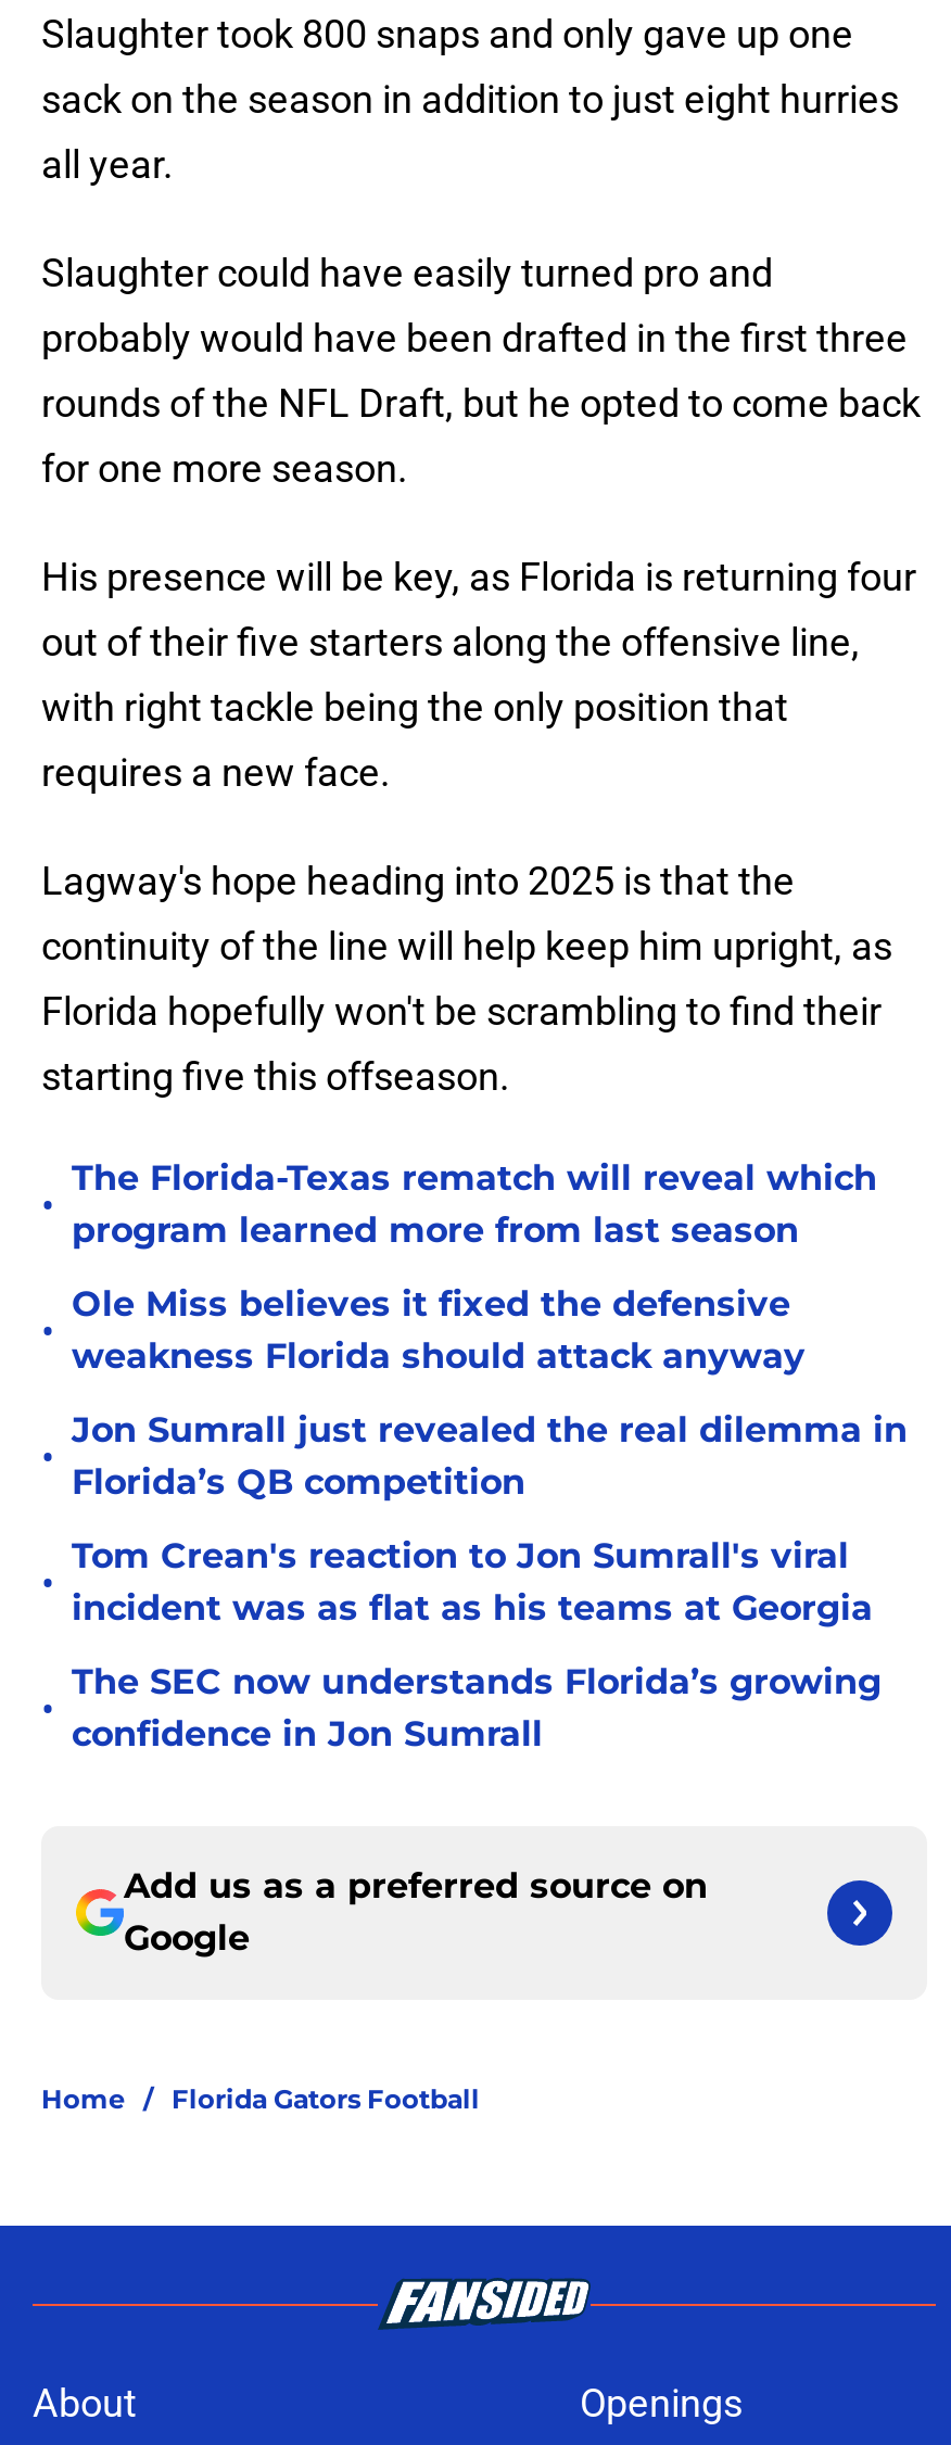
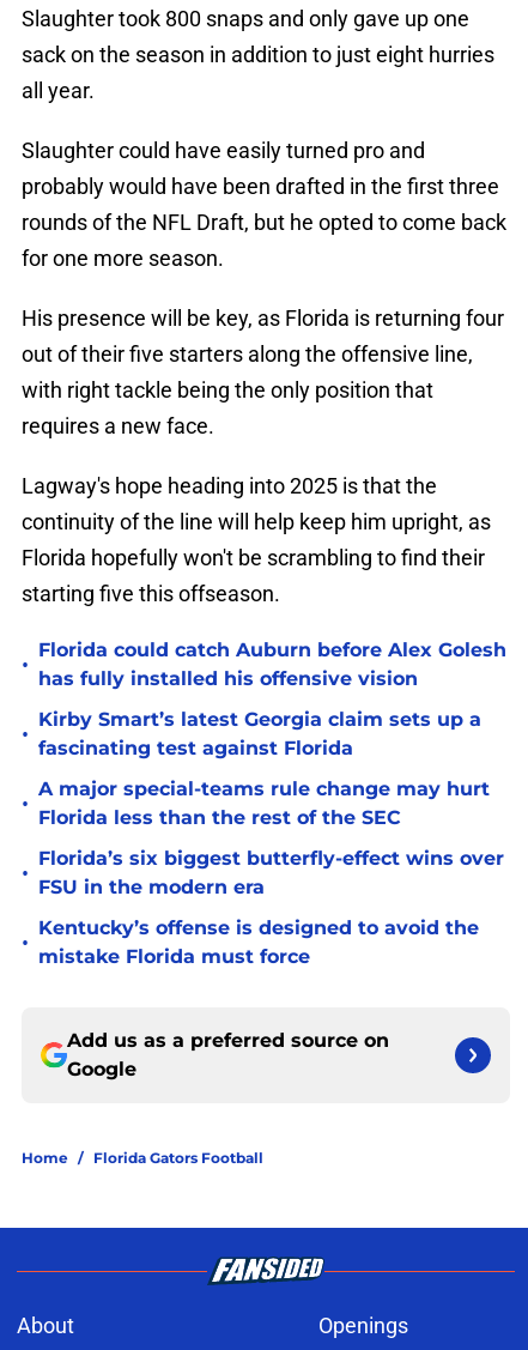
[72,1157,877,1251] The Florida-Texas rematch will reveal which | program learned more from last season -> [38,638,506,690] Florida could catch Auburn before Alex Golesh | has fully installed his offensive vision
[72,1283,806,1377] Ole Miss believes it fixed the defensive | weakness Florida should attack anyway -> [38,708,481,759] Kirby Smart’s latest Georgia claim sets up a | fascinating test against Florida
[72,1409,908,1503] Jon Sumrall just revealed the real dilemma in | Florida’s QB competition -> [38,777,490,829] A major special-teams rule change may hurt | Florida less than the rest of the SEC
[72,1535,873,1629] Tom Crean's reaction to Jon Sumrall's viral | incident was as flat as his teams at Georgia -> [38,847,504,898] Florida’s six biggest butterfly-effect wins over | FSU in the modern era
[72,1661,882,1754] The SEC now understands Florida’s growing | confidence in Jon Sumrall -> [38,916,479,968] Kentucky’s offense is designed to avoid the | mistake Florida must force

